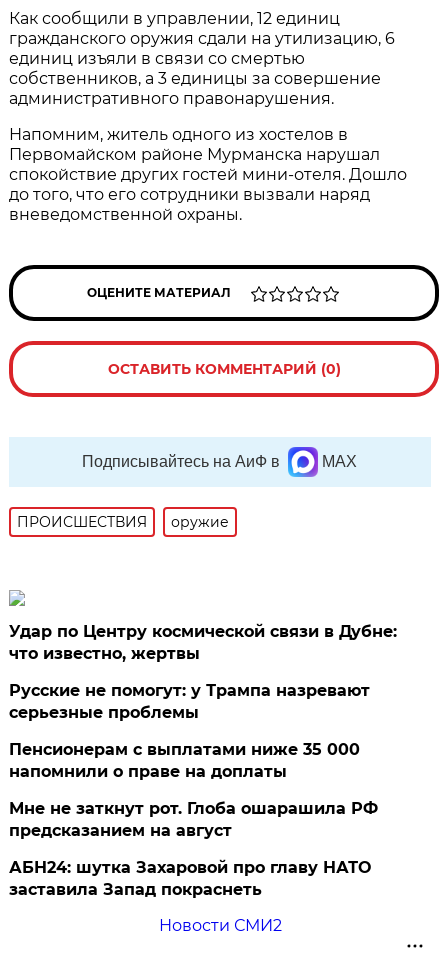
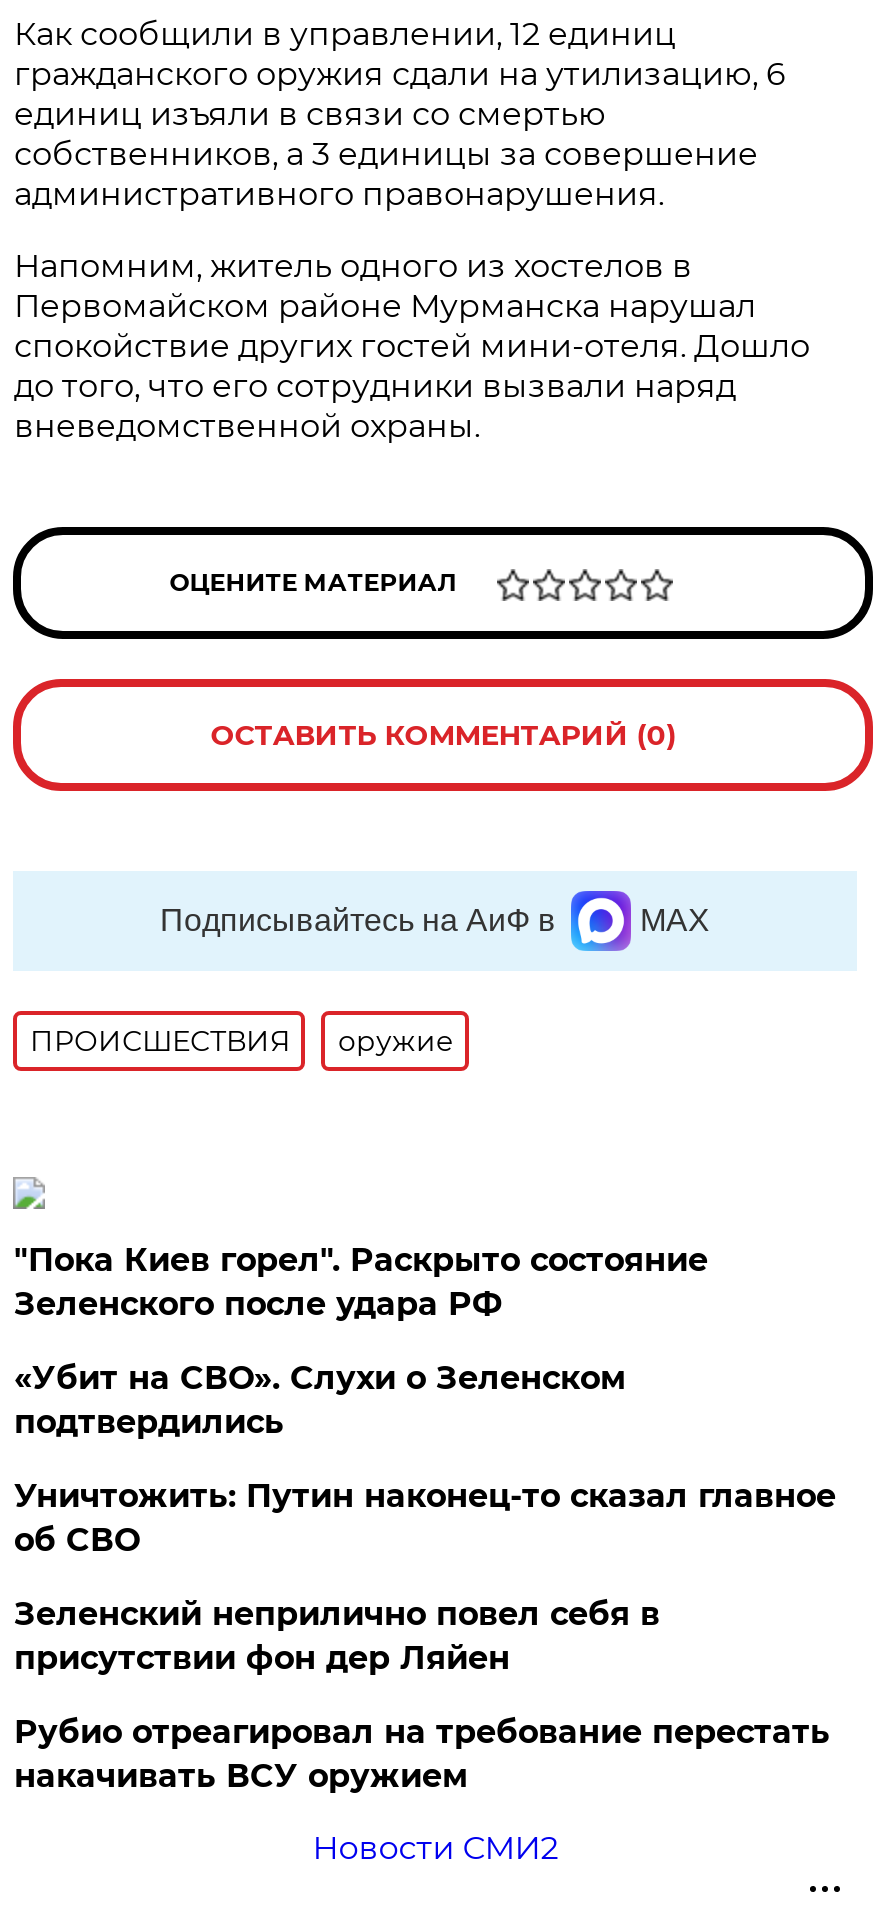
[9,622,397,663] Удар по Центру космической связи в Дубне: | что известно, жертвы -> [14,1241,708,1323] "Пока Киев горел". Раскрыто состояние | Зеленского после удара РФ
[9,681,370,722] Русские не помогут: у Трампа назревают | серьезные проблемы -> [14,1359,626,1441] «Убит на СВО». Слухи о Зеленском | подтвердились
[9,740,360,781] Пенсионерам с выплатами ниже 35 000 | напомнили о праве на доплаты -> [14,1477,836,1559] Уничтожить: Путин наконец-то сказал главное | об СВО
[9,799,378,840] Мне не заткнут рот. Глоба ошарашила РФ | предсказанием на август -> [14,1595,660,1677] Зеленский неприлично повел cебя в | присутствии фон дер Ляйен
[9,858,371,899] АБН24: шутка Захаровой про главу НАТО | заставила Запад покраснеть -> [14,1713,830,1795] Рубио отреагировал на требование перестать | накачивать ВСУ оружием

